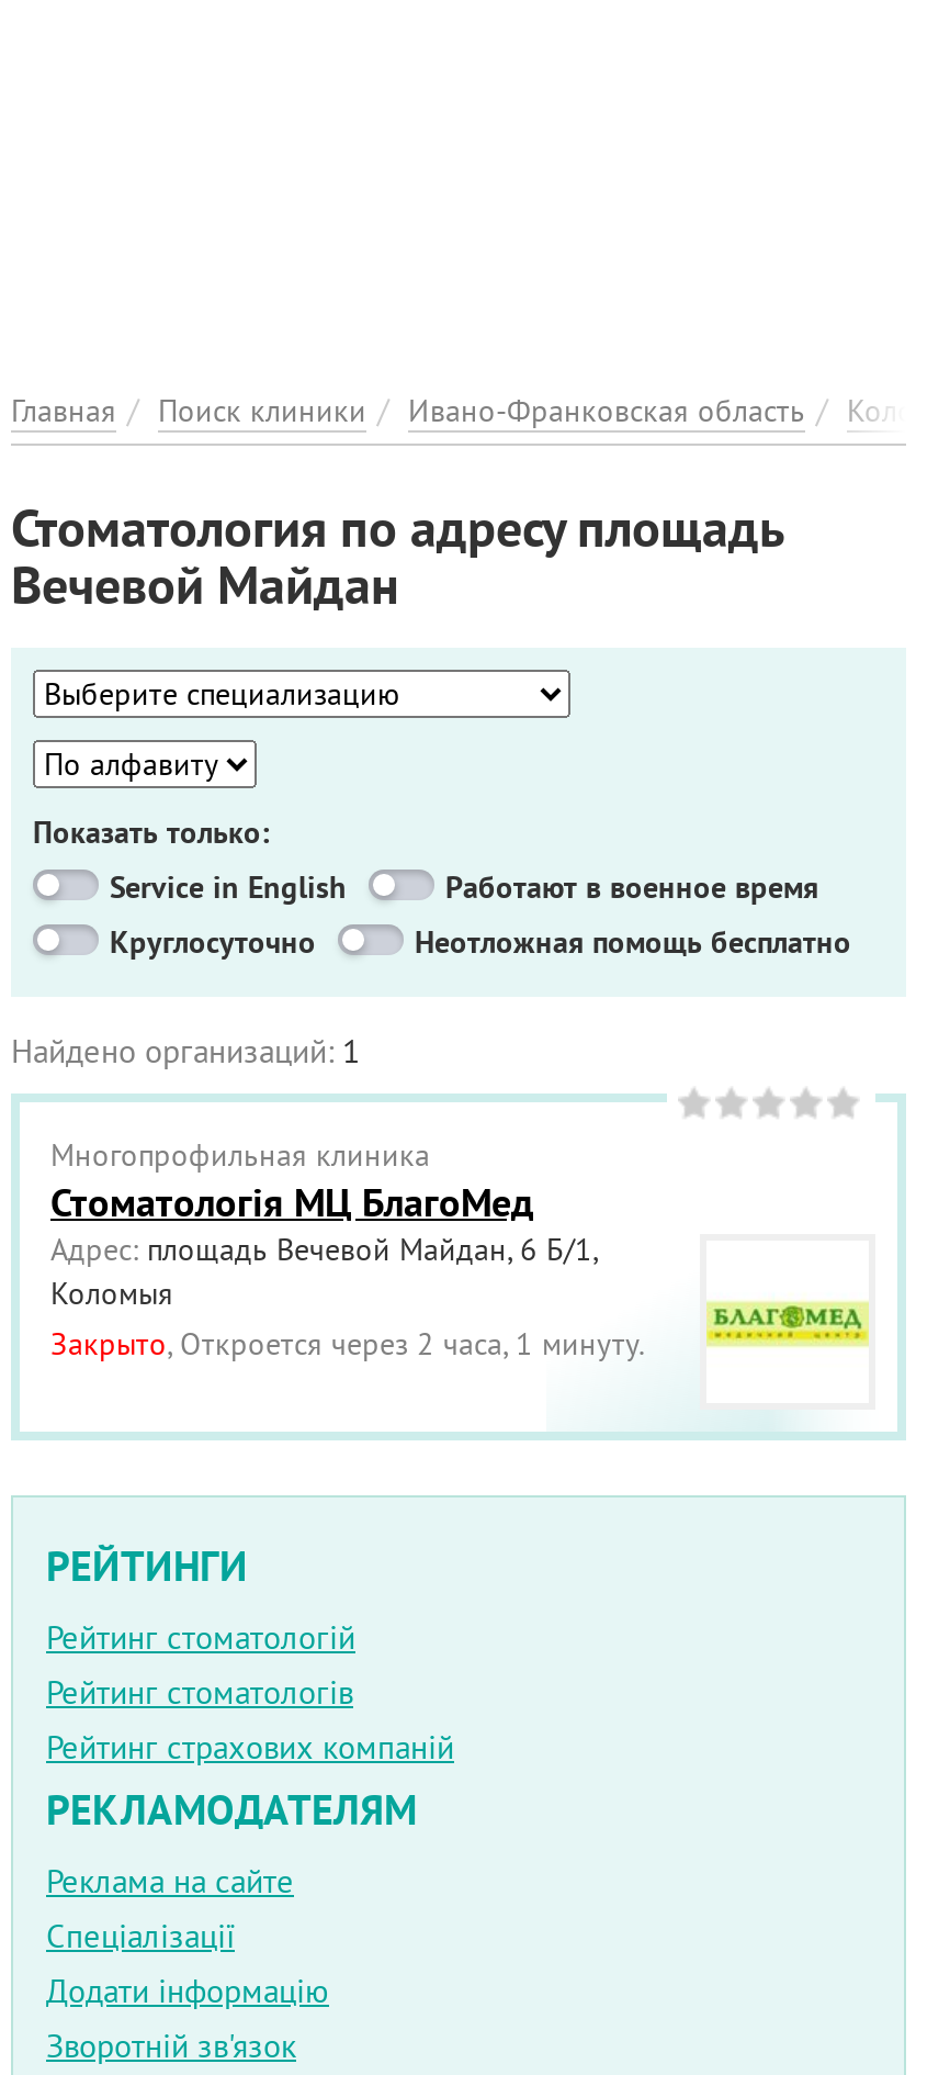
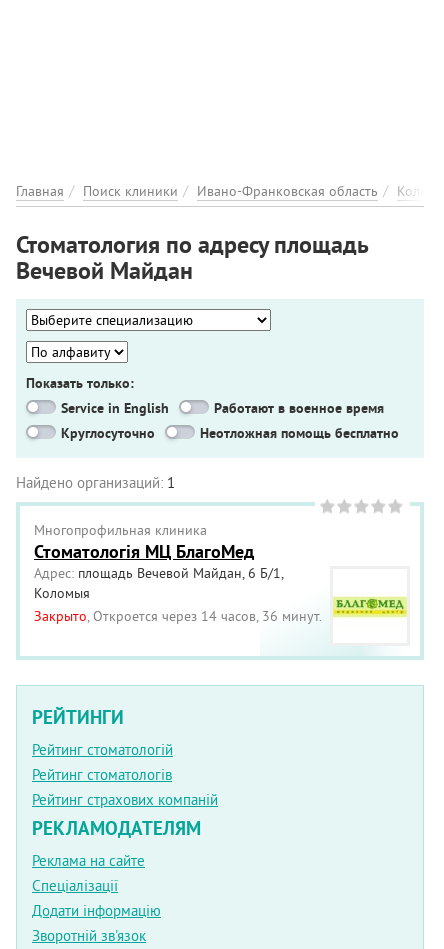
[50,1324,645,1364] Закрыто, Откроется через 2 часа, 1 минуту. -> [34,607,322,625] Закрыто, Откроется через 14 часов, 36 минут.

